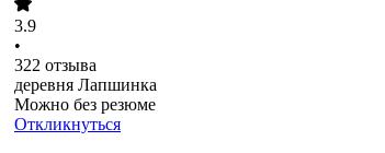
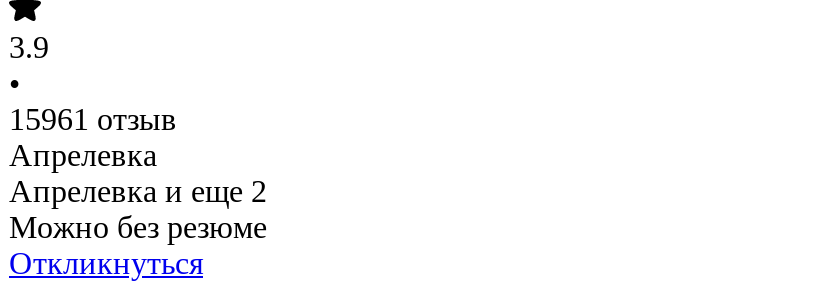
[14,56,157,94] 322 отзыва | деревня Лапшинка -> [9,103,267,209] 15961 отзыв | Апрелевка | Апрелевка и еще 2

